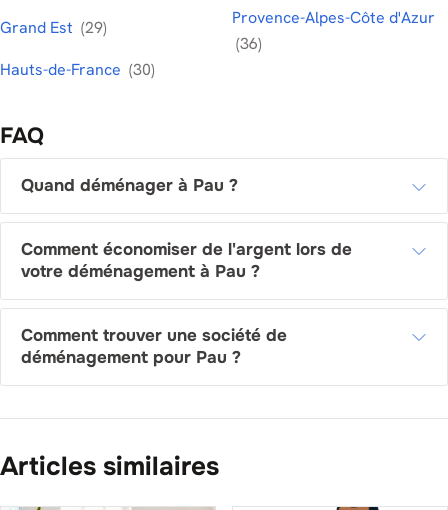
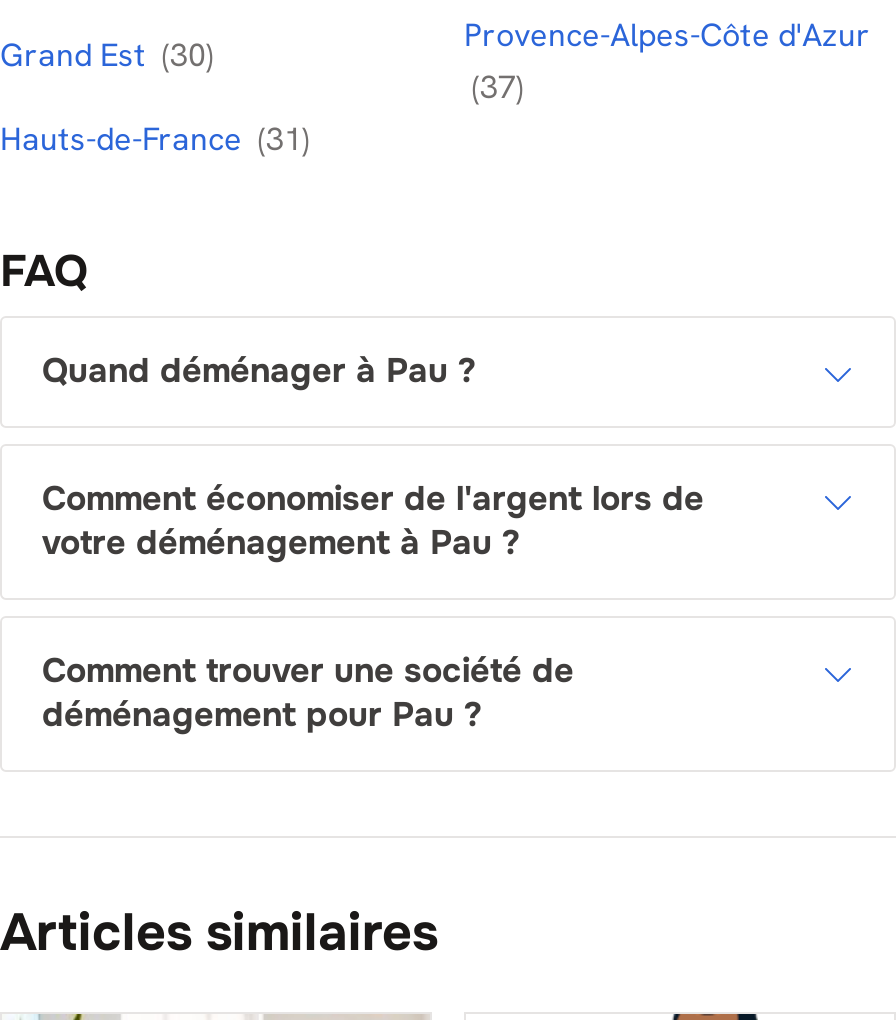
[0,17,107,38] Grand Est (29) -> [0,34,214,76] Grand Est (30)
[236,33,262,54] (36) -> [472,66,524,108] (37)
[0,59,155,80] Hauts-de-France (30) -> [0,118,310,160] Hauts-de-France (31)

